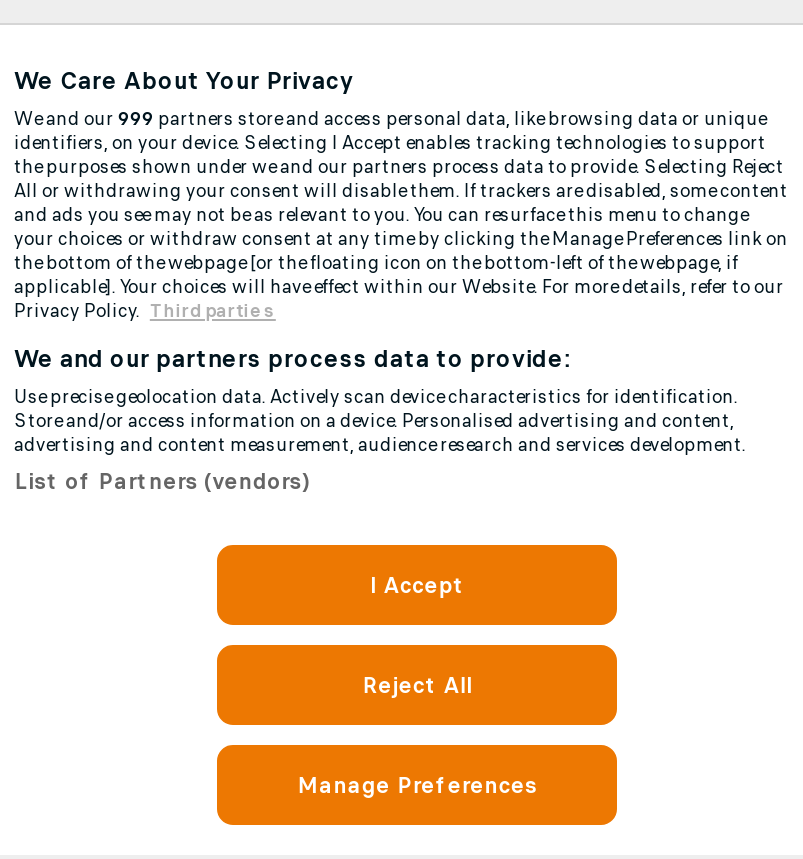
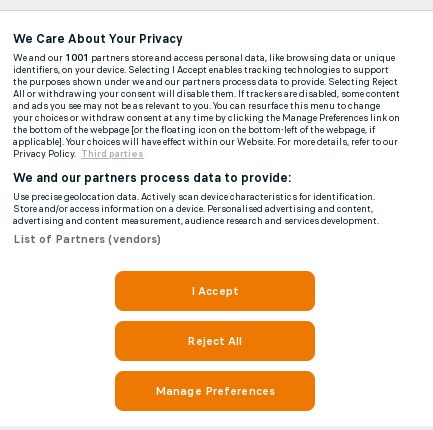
[14,107,766,131] We and our 999 partners store and access personal data, like browsing data or unique -> [13,52,395,64] We and our 1001 partners store and access personal data, like browsing data or unique

